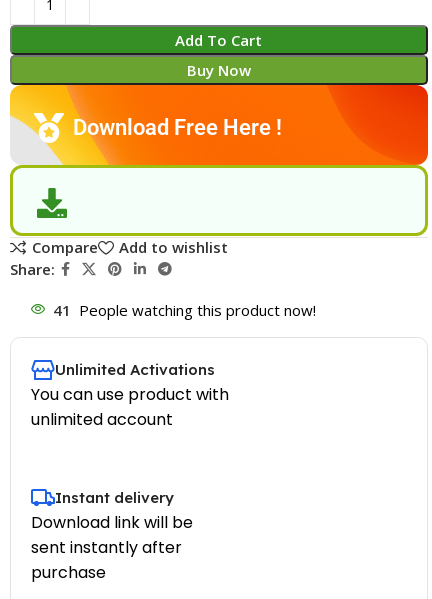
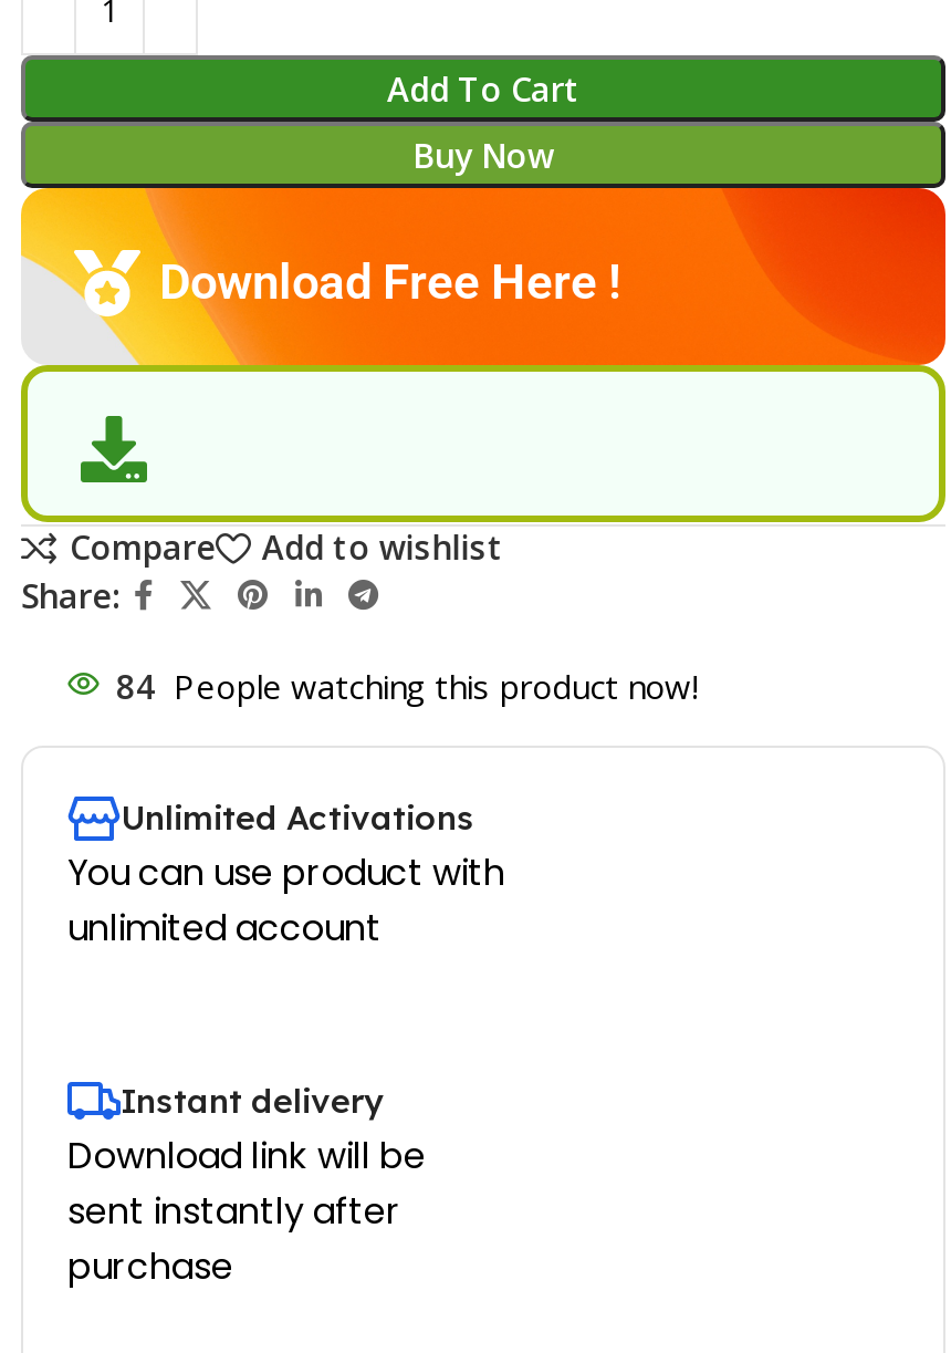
[53,300,316,320] 41 People watching this product now! -> [116,664,698,708] 84 People watching this product now!

